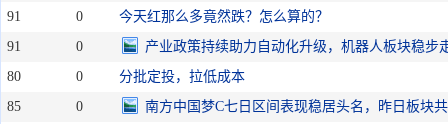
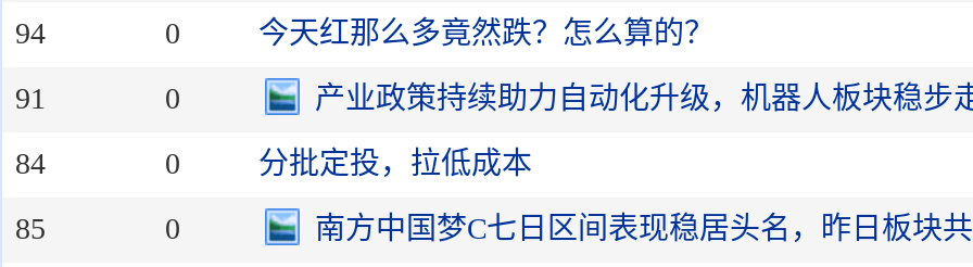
[7,9,21,24] 91 -> [15,17,46,50] 94
[7,69,21,84] 80 -> [15,148,46,180] 84

